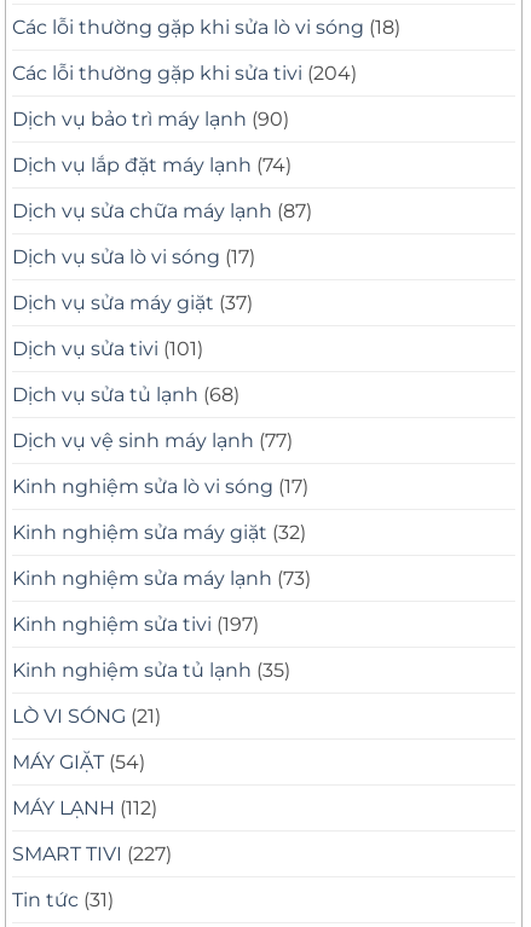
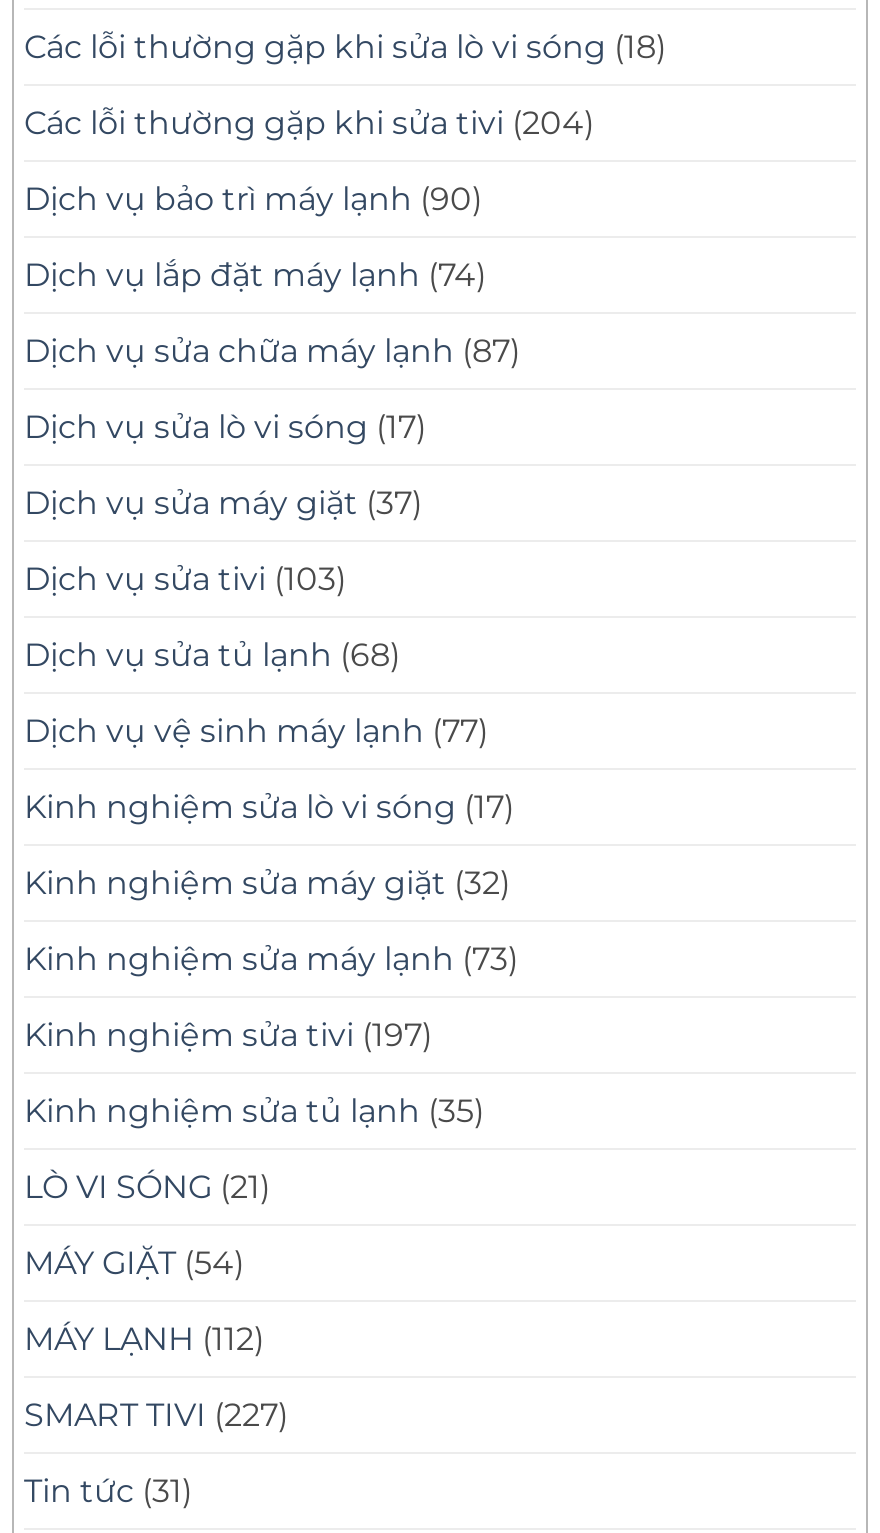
[12,337,203,360] Dịch vụ sửa tivi (101) -> [24,559,346,597] Dịch vụ sửa tivi (103)

